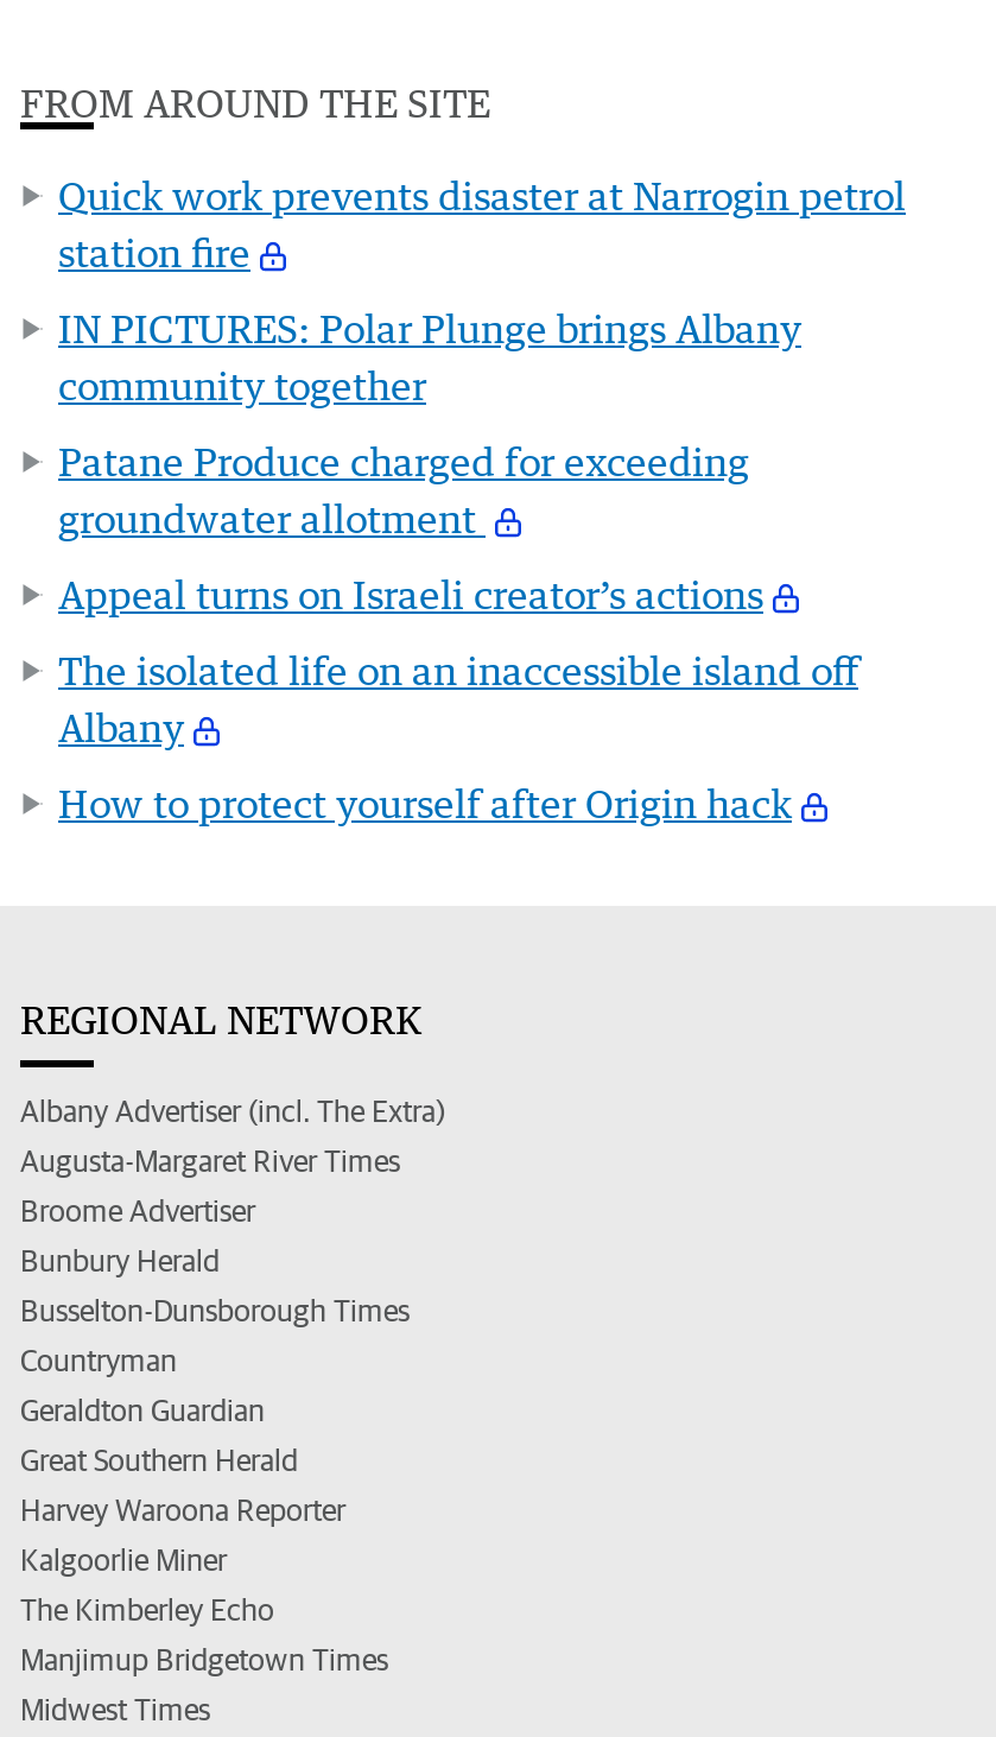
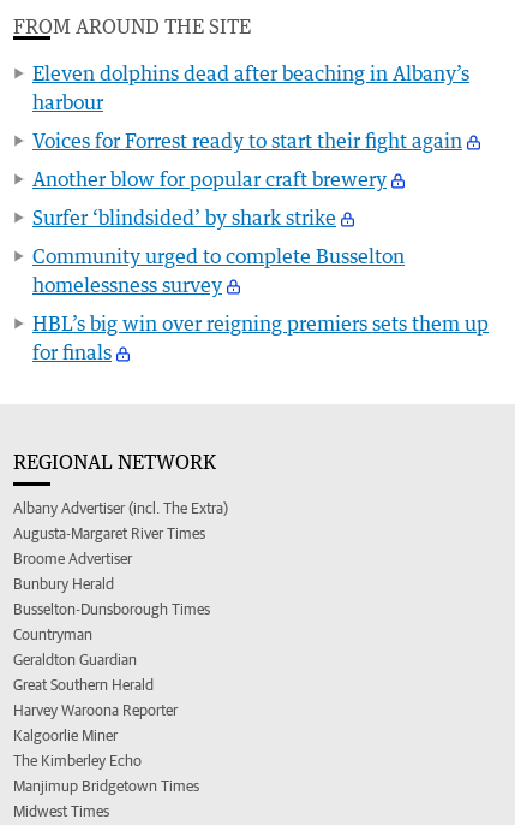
[58,171,906,275] Quick work prevents disaster at Narrogin petrol | station fire -> [32,61,469,114] Eleven dolphins dead after beaching in Albany’s | harbour
[58,304,801,408] IN PICTURES: Polar Plunge brings Albany | community together -> [32,128,462,152] Voices for Forrest ready to start their fight again
[58,437,749,541] Patane Produce charged for exceeding | groundwater allotment -> [32,167,387,191] Another blow for popular craft brewery
[58,570,763,617] Appeal turns on Israeli creator’s actions -> [32,205,336,229] Surfer ‘blindsided’ by shark strike
[58,646,858,750] The isolated life on an inaccessible island off | Albany -> [32,244,405,296] Community urged to complete Busselton | homelessness survey
[58,779,792,826] How to protect yourself after Origin hack -> [32,311,489,364] HBL’s big win over reigning premiers sets them up | for finals

